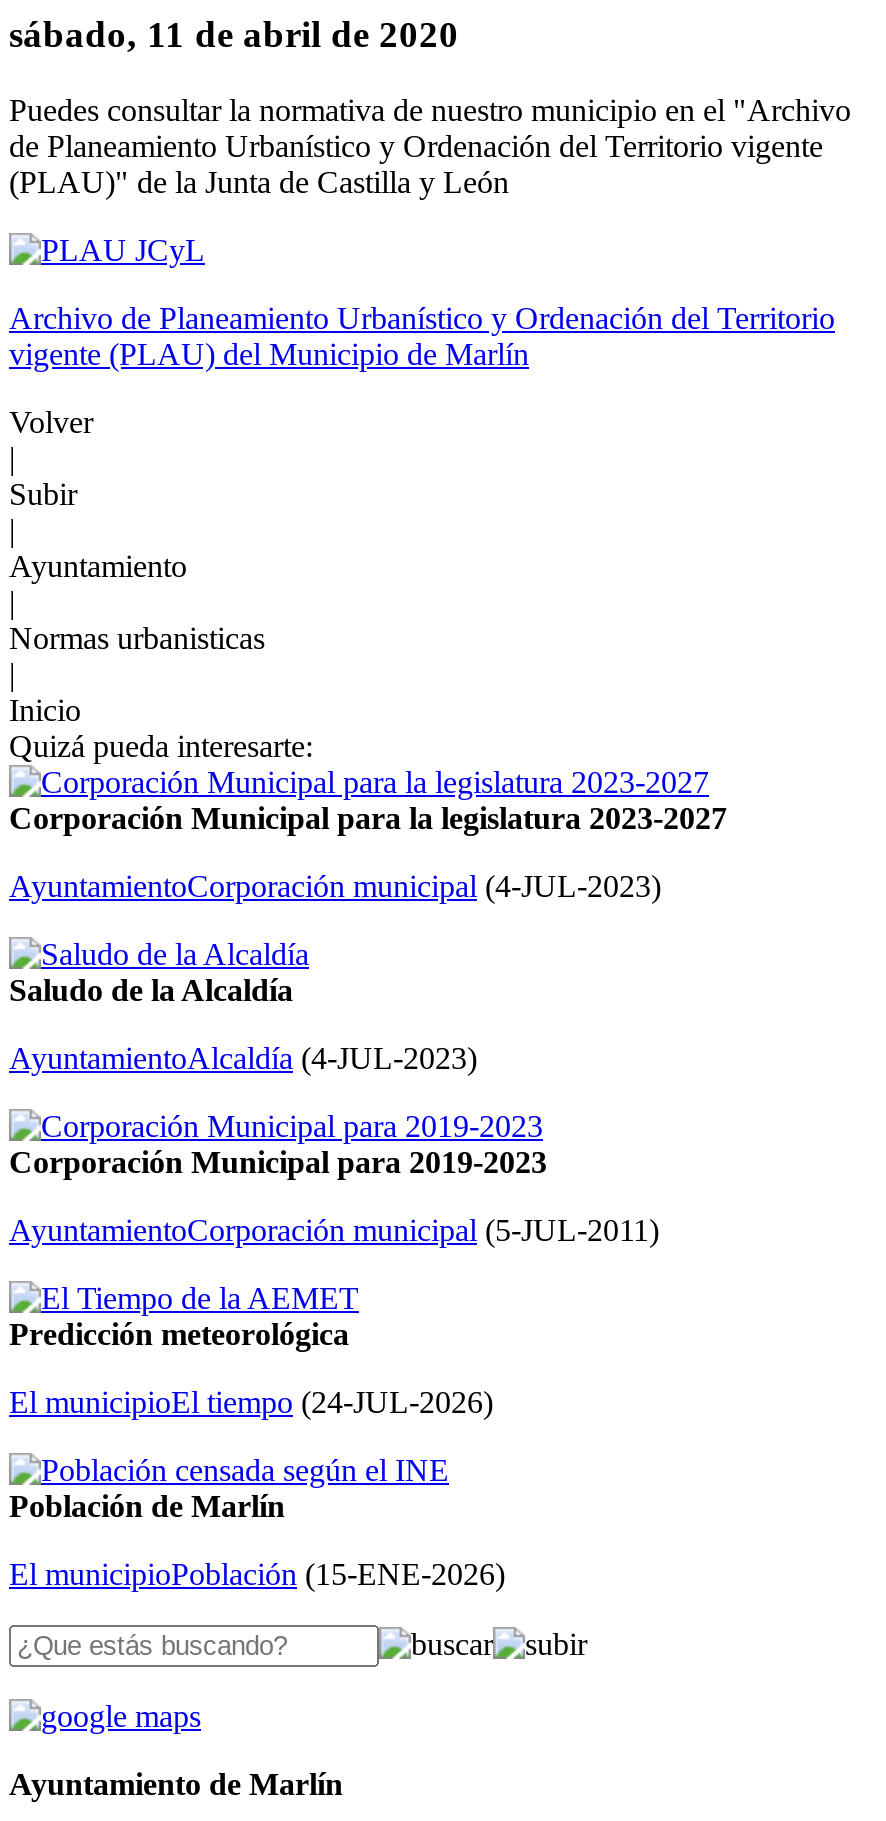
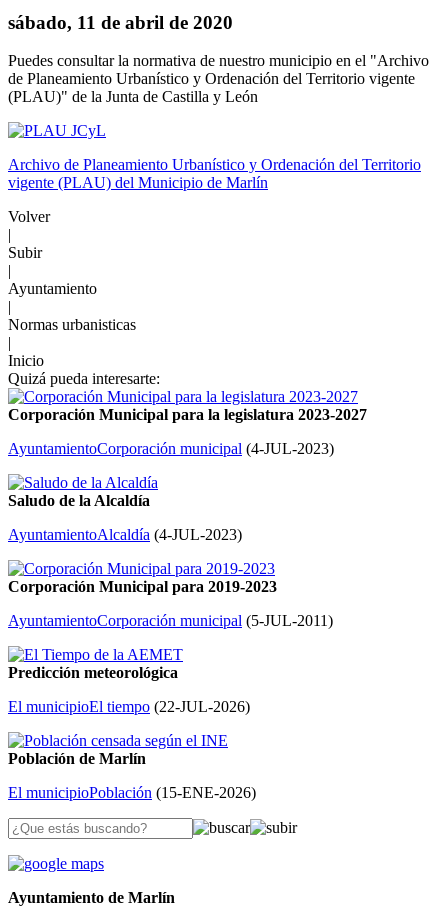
[9,1386,493,1420] El municipioEl tiempo (24-JUL-2026) -> [8,698,250,715] El municipioEl tiempo (22-JUL-2026)

